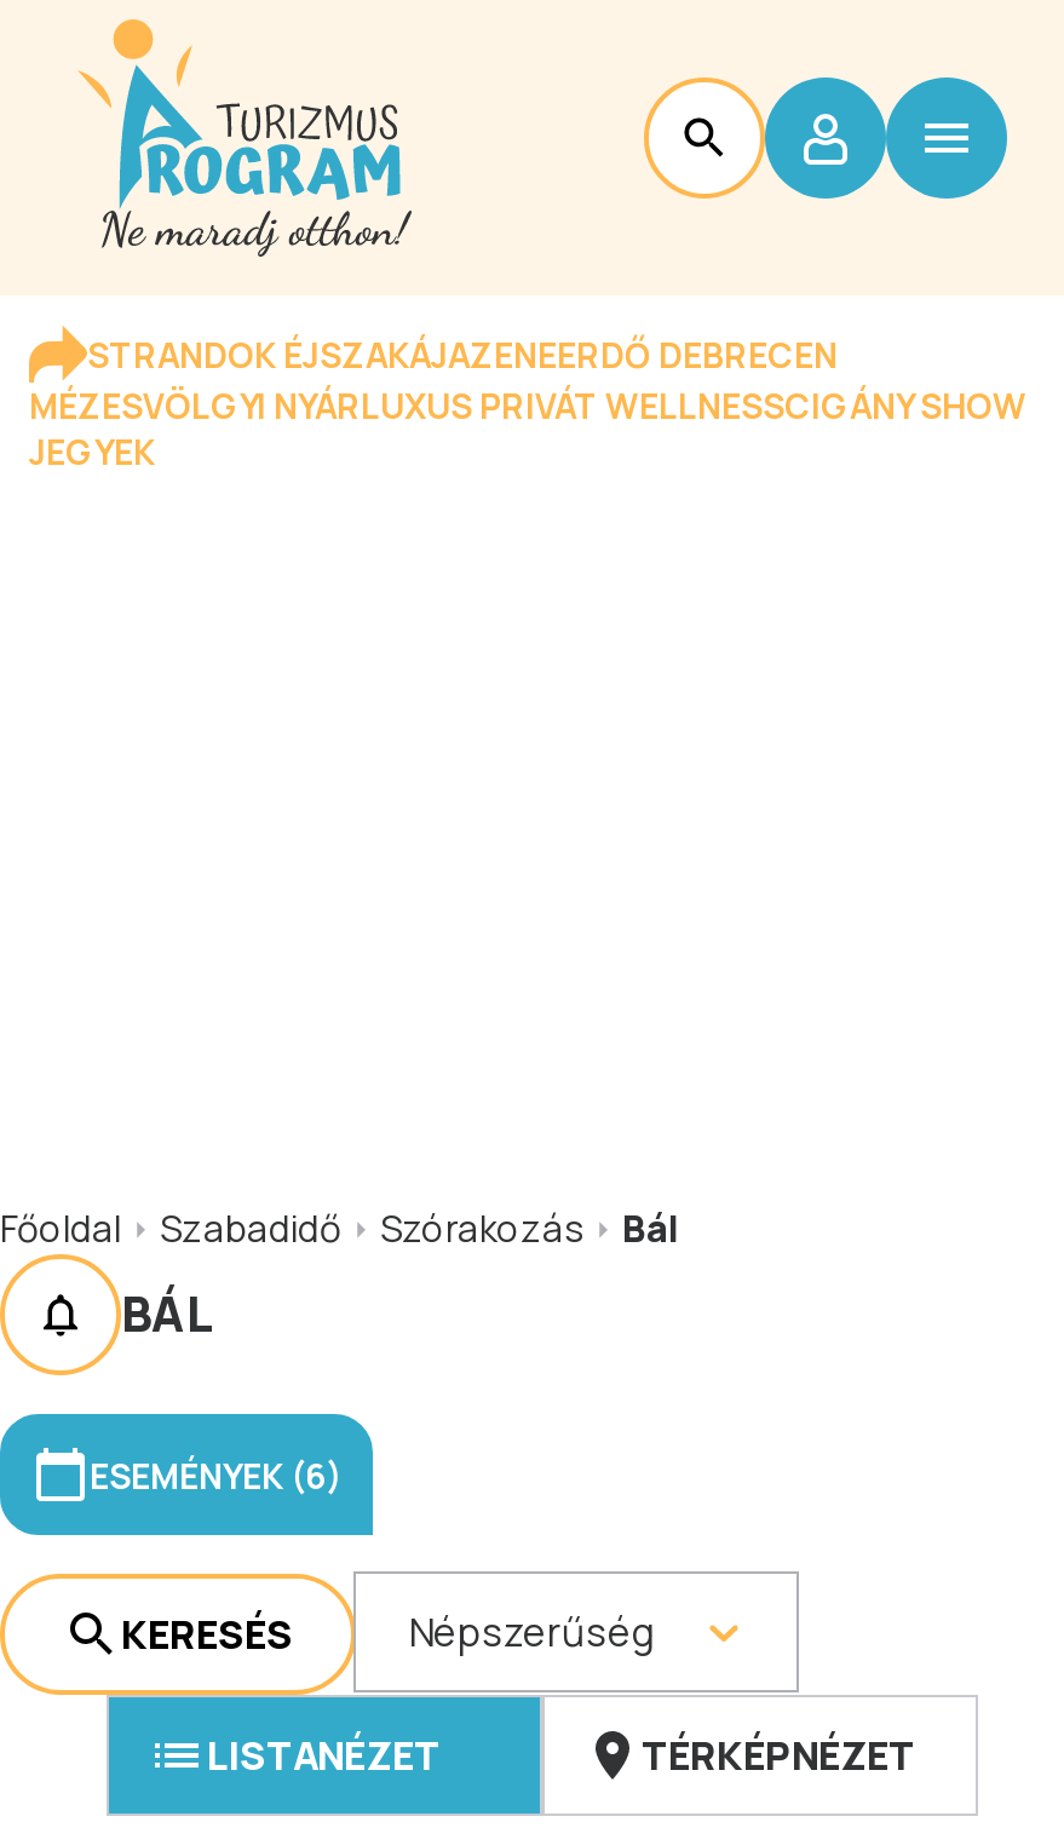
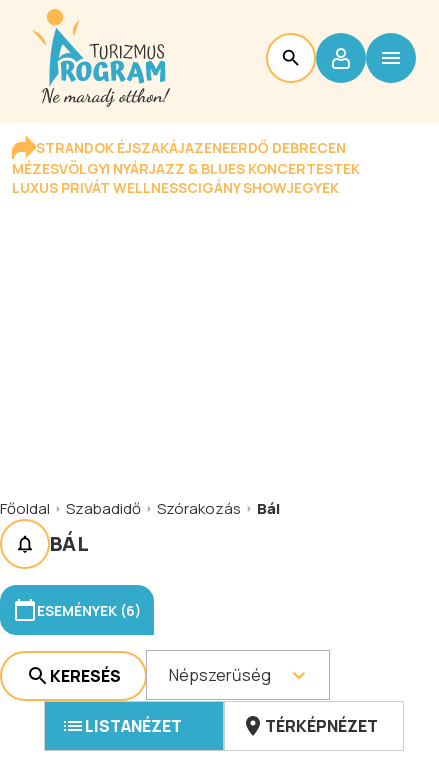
[29,383,1026,475] MÉZESVÖLGYI NYÁRLUXUS PRIVÁT WELLNESSCIGÁNY SHOW | JEGYEK -> [12,159,360,197] MÉZESVÖLGYI NYÁRJAZZ & BLUES KONCERTESTEK | LUXUS PRIVÁT WELLNESSCIGÁNY SHOWJEGYEK

